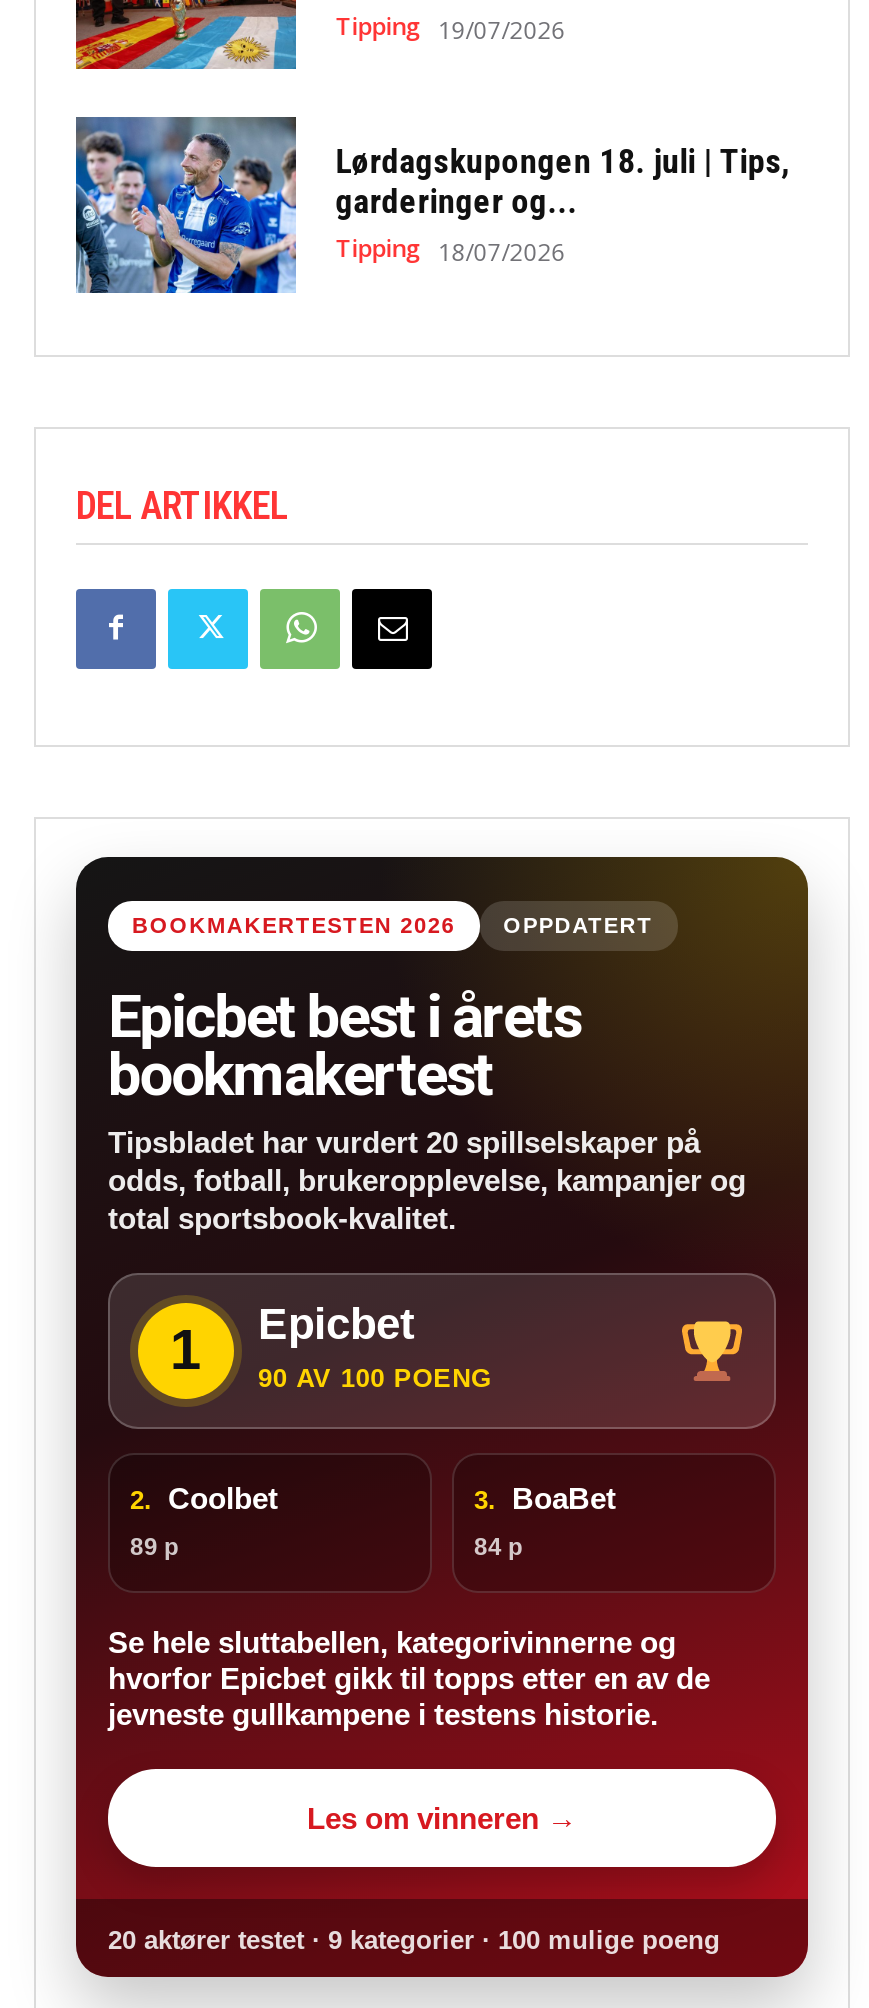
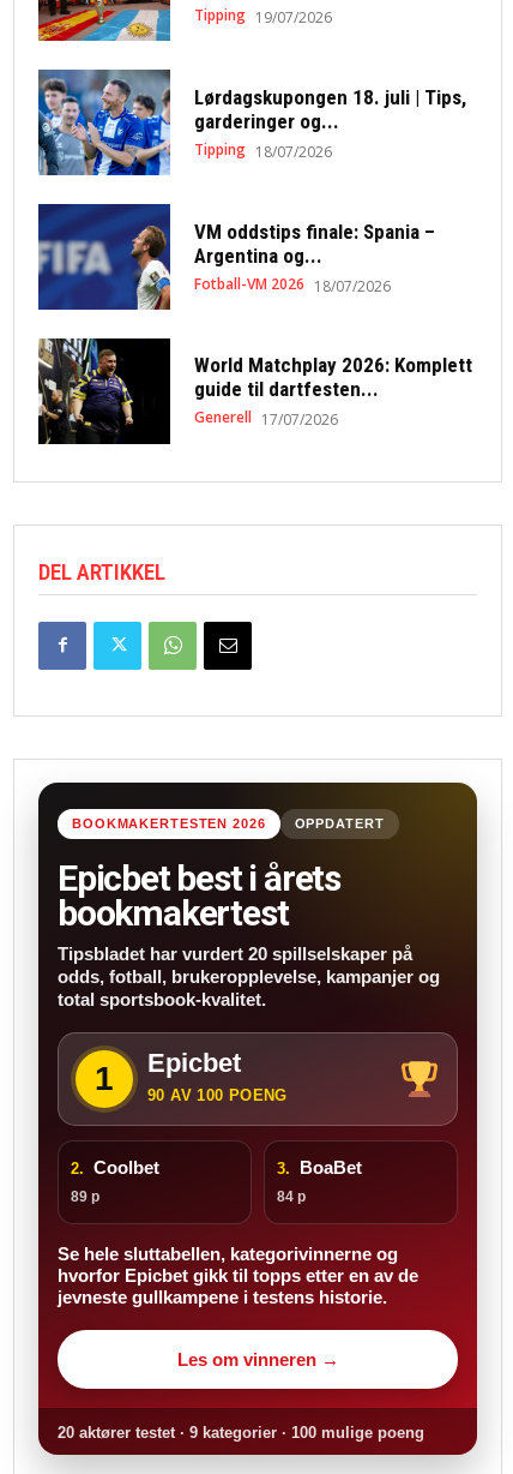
none -> [37,203,472,430] [image] | VM oddstips finale: Spania – | Argentina og... | Fotball-VM 2026 18/07/2026 | World Matchplay 2026: Komplett | guide til dartfesten... | Generell 17/07/2026
none -> [37,337,171,445] [image]

